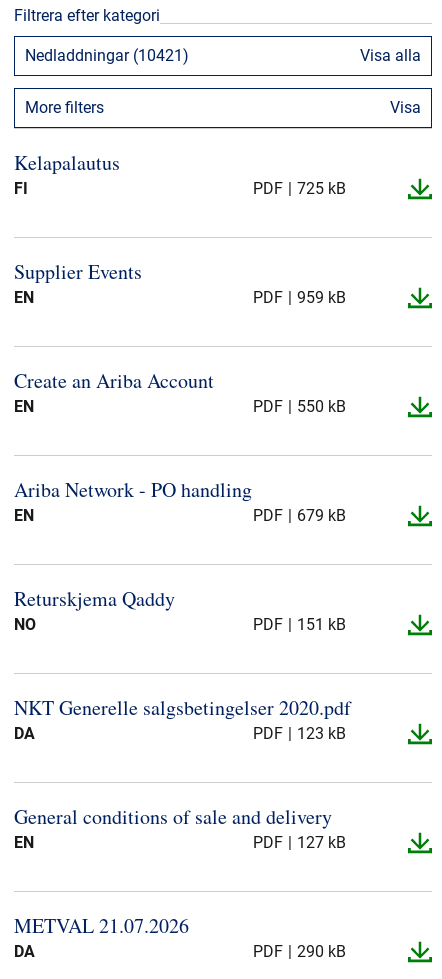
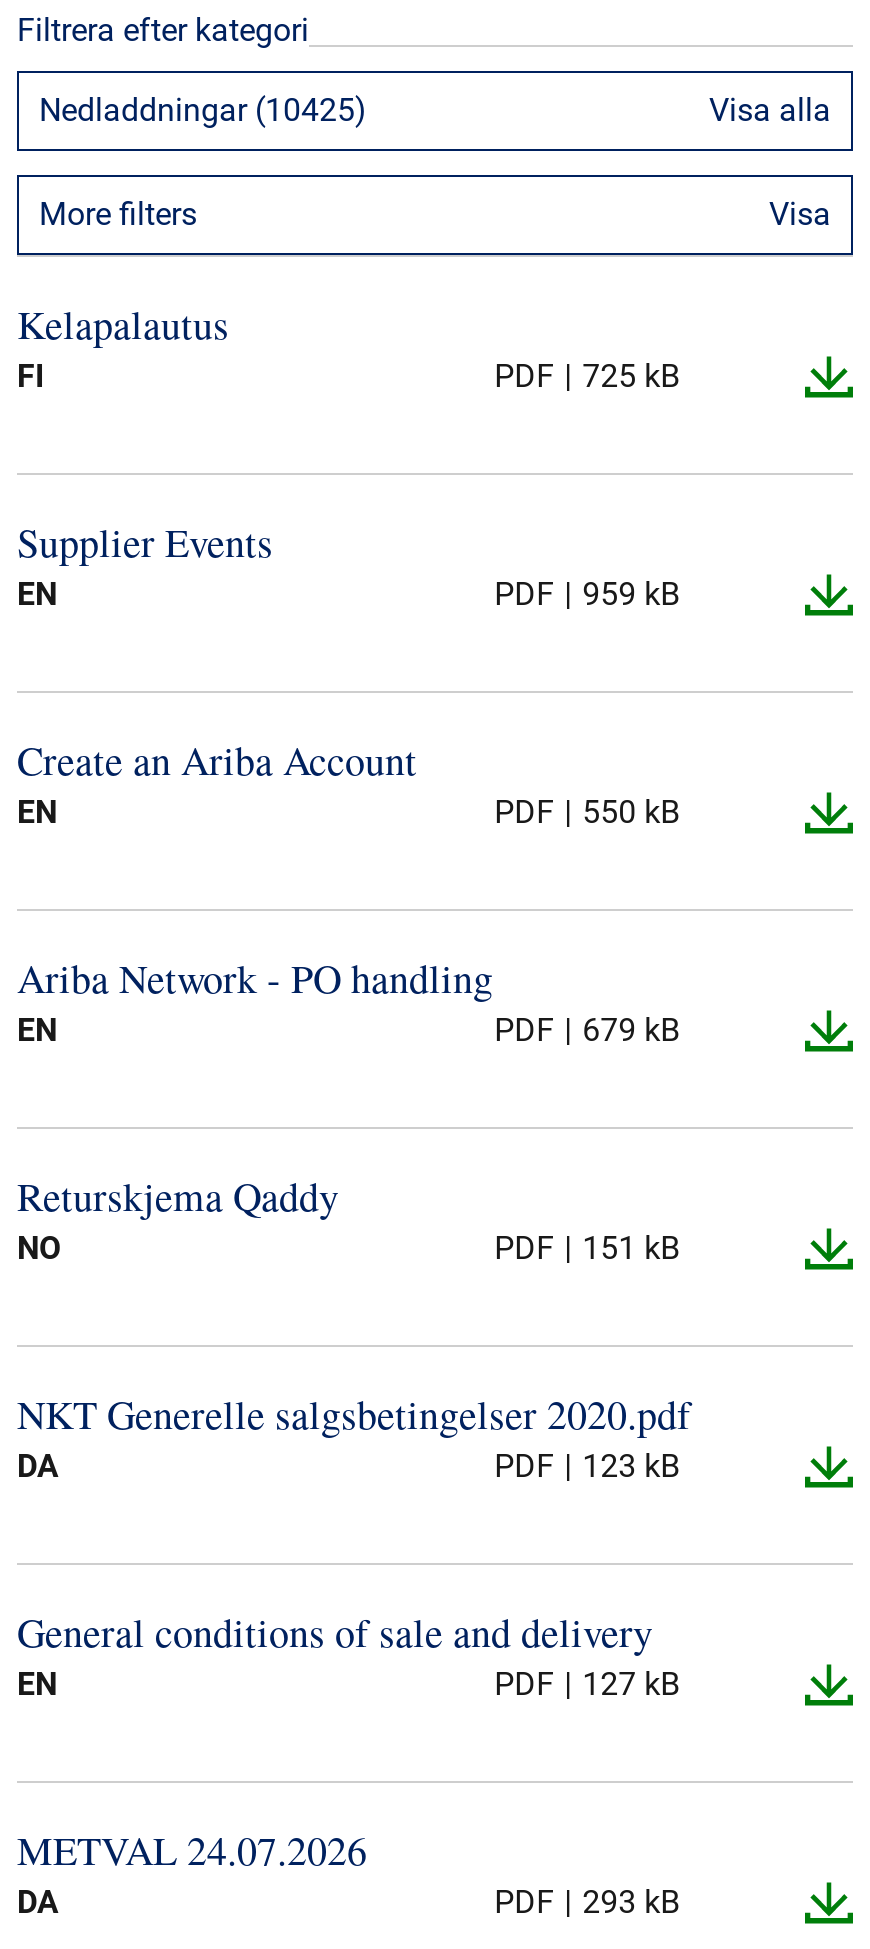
[25,46,189,65] Nedladdningar (10421) -> [39,91,367,129] Nedladdningar (10425)
[14,912,189,939] METVAL 21.07.2026 -> [17,1823,367,1877] METVAL 24.07.2026
[253,942,346,961] PDF 290 kB -> [494,1883,680,1921] PDF 293 kB

